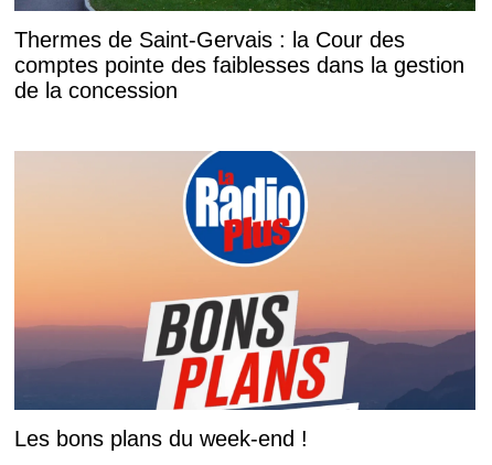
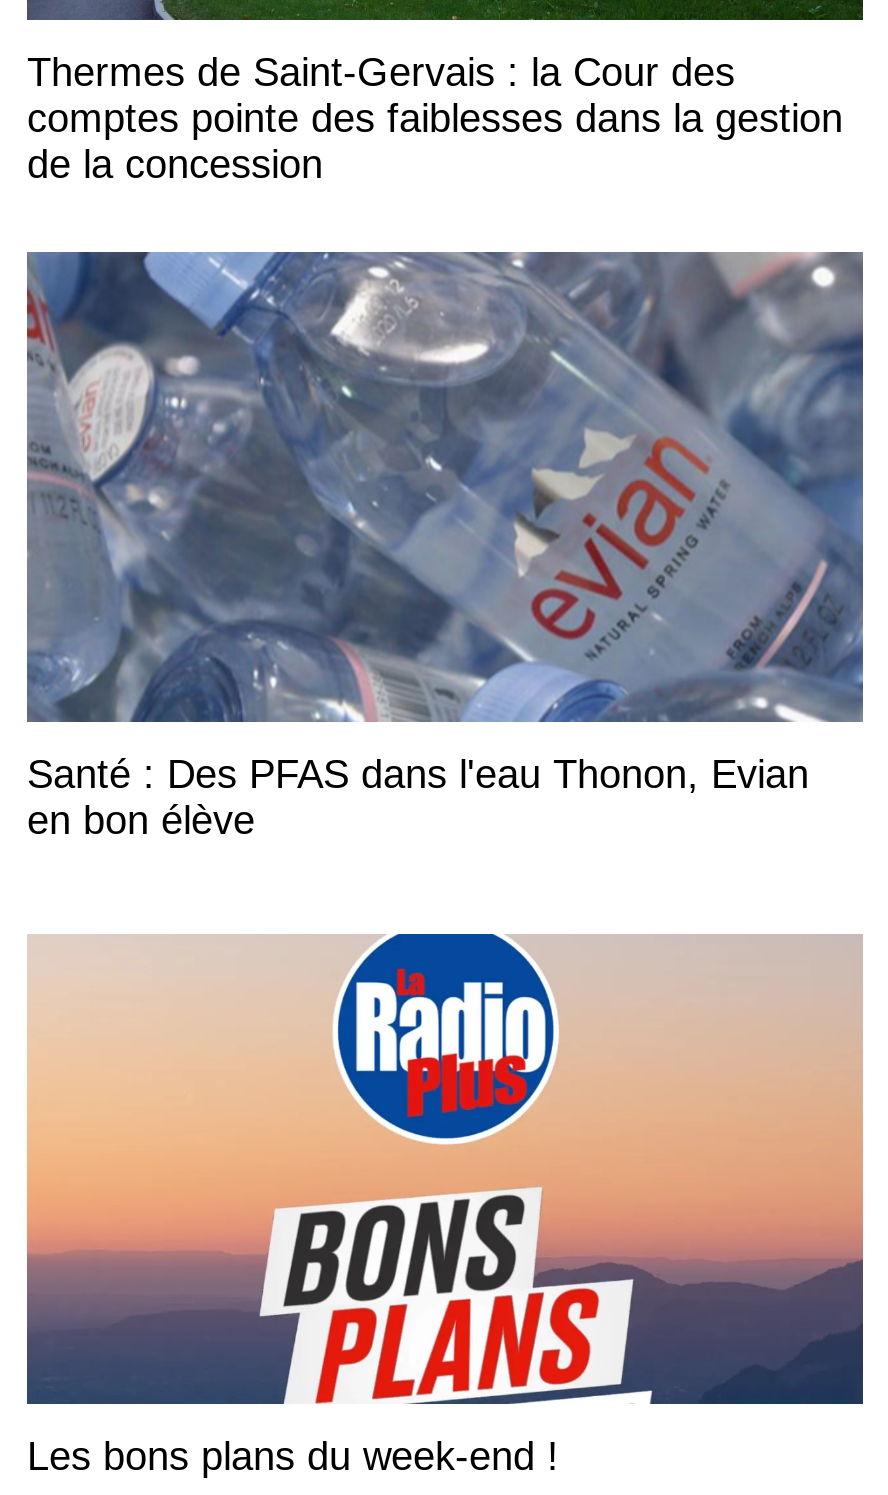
none -> [27,250,865,842] [image] | Santé : Des PFAS dans l'eau Thonon, Evian | en bon élève

